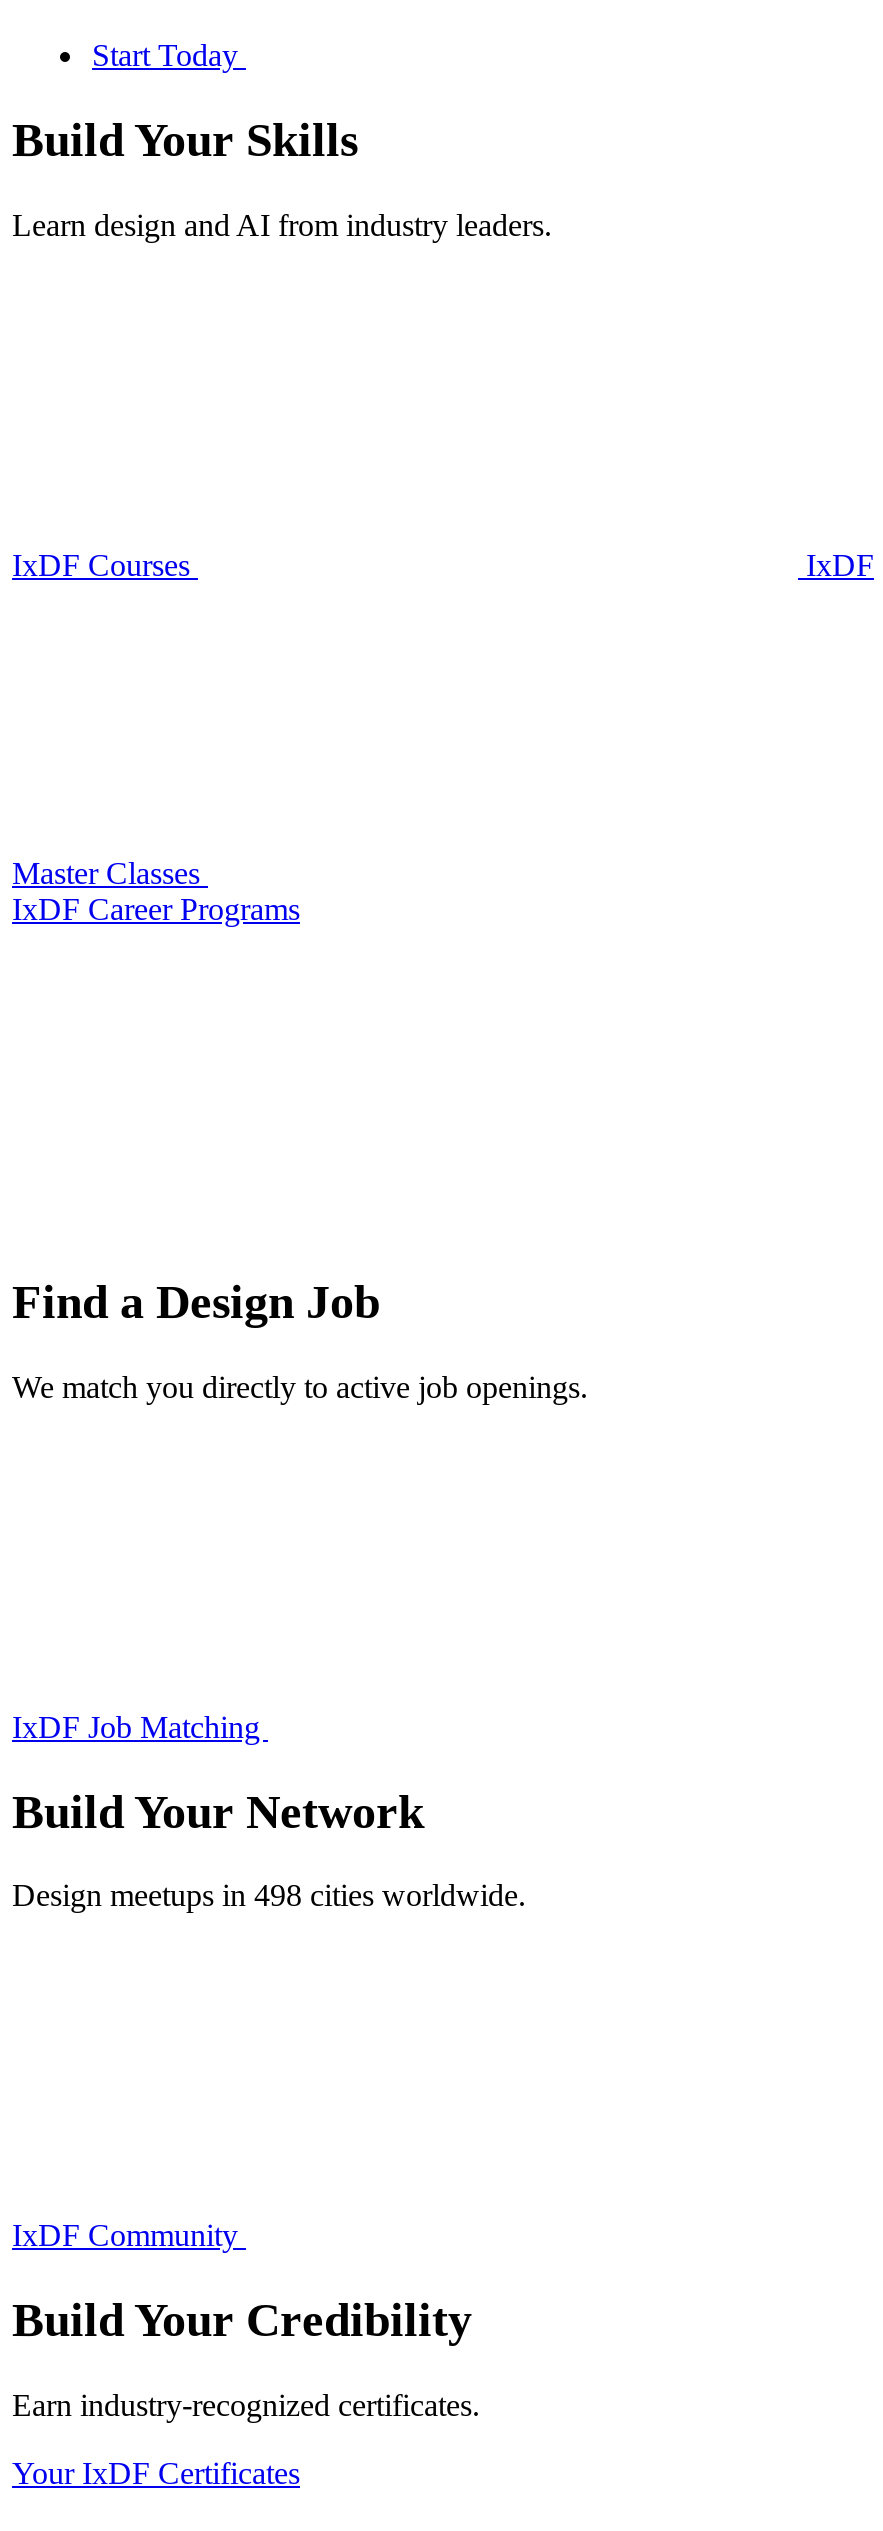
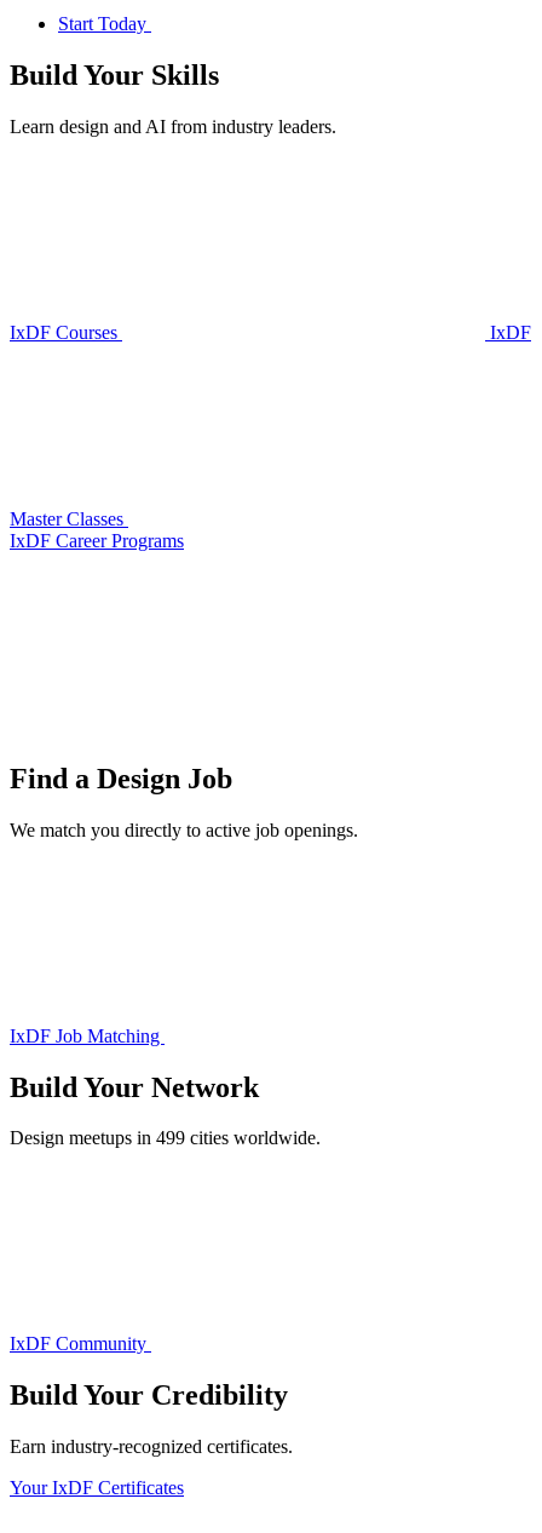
[12,1879,526,1913] Design meetups in 498 cities worldwide. -> [10,1128,321,1148] Design meetups in 499 cities worldwide.

